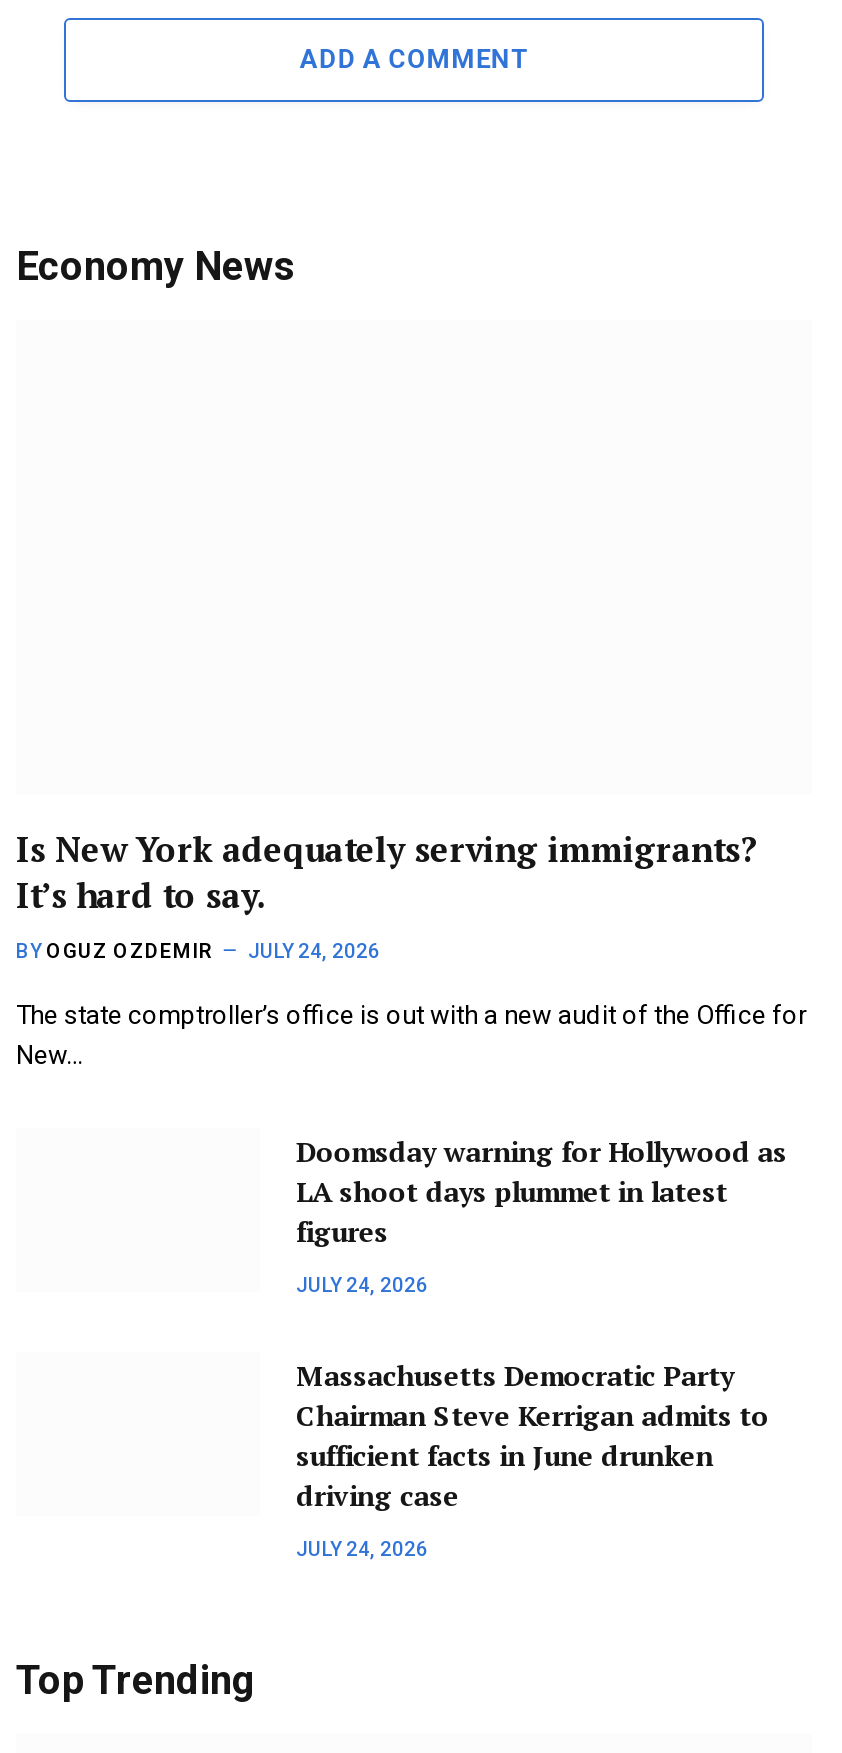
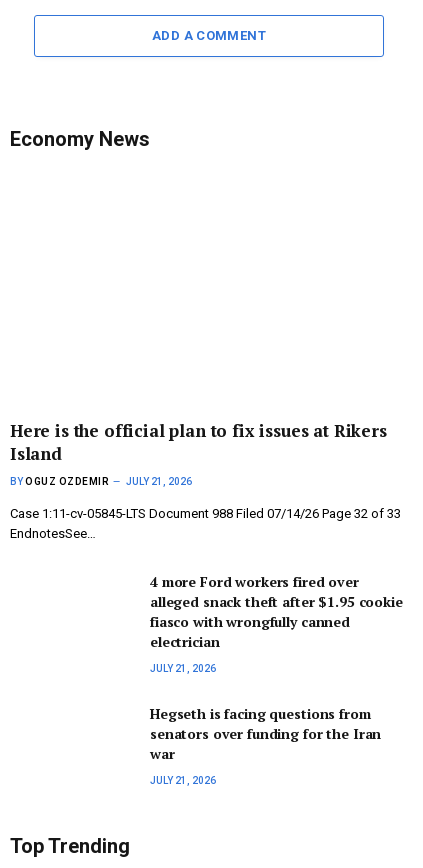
[16,827,756,919] Is New York adequately serving immigrants? | It’s hard to say. -> [10,419,387,465] Here is the official plan to fix issues at Rikers | Island
[16,941,380,963] BY OGUZ OZDEMIR JULY 24, 2026 -> [10,476,192,487] BY OGUZ OZDEMIR JULY 21, 2026
[16,1001,806,1071] The state comptroller’s office is out with a new audit of the Office for | New… -> [10,506,401,541] Case 1:11-cv-05845-LTS Document 988 Filed 07/14/26 Page 32 of 33 | EndnotesSee…
[296,1133,787,1251] Doomsday warning for Hollywood as | LA shoot days plummet in latest | figures -> [150,572,403,651] 4 more Ford workers fired over | alleged snack theft after $1.95 cookie | fiasco with wrongfully canned | electrician
[296,1275,428,1297] JULY 24, 2026 -> [150,663,216,674] JULY 21, 2026
[296,1357,769,1515] Massachusetts Democratic Party | Chairman Steve Kerrigan admits to | sufficient facts in June drunken | driving case -> [150,704,381,763] Hegseth is facing questions from | senators over funding for the Iran | war
[296,1539,428,1561] JULY 24, 2026 -> [150,775,216,786] JULY 21, 2026

